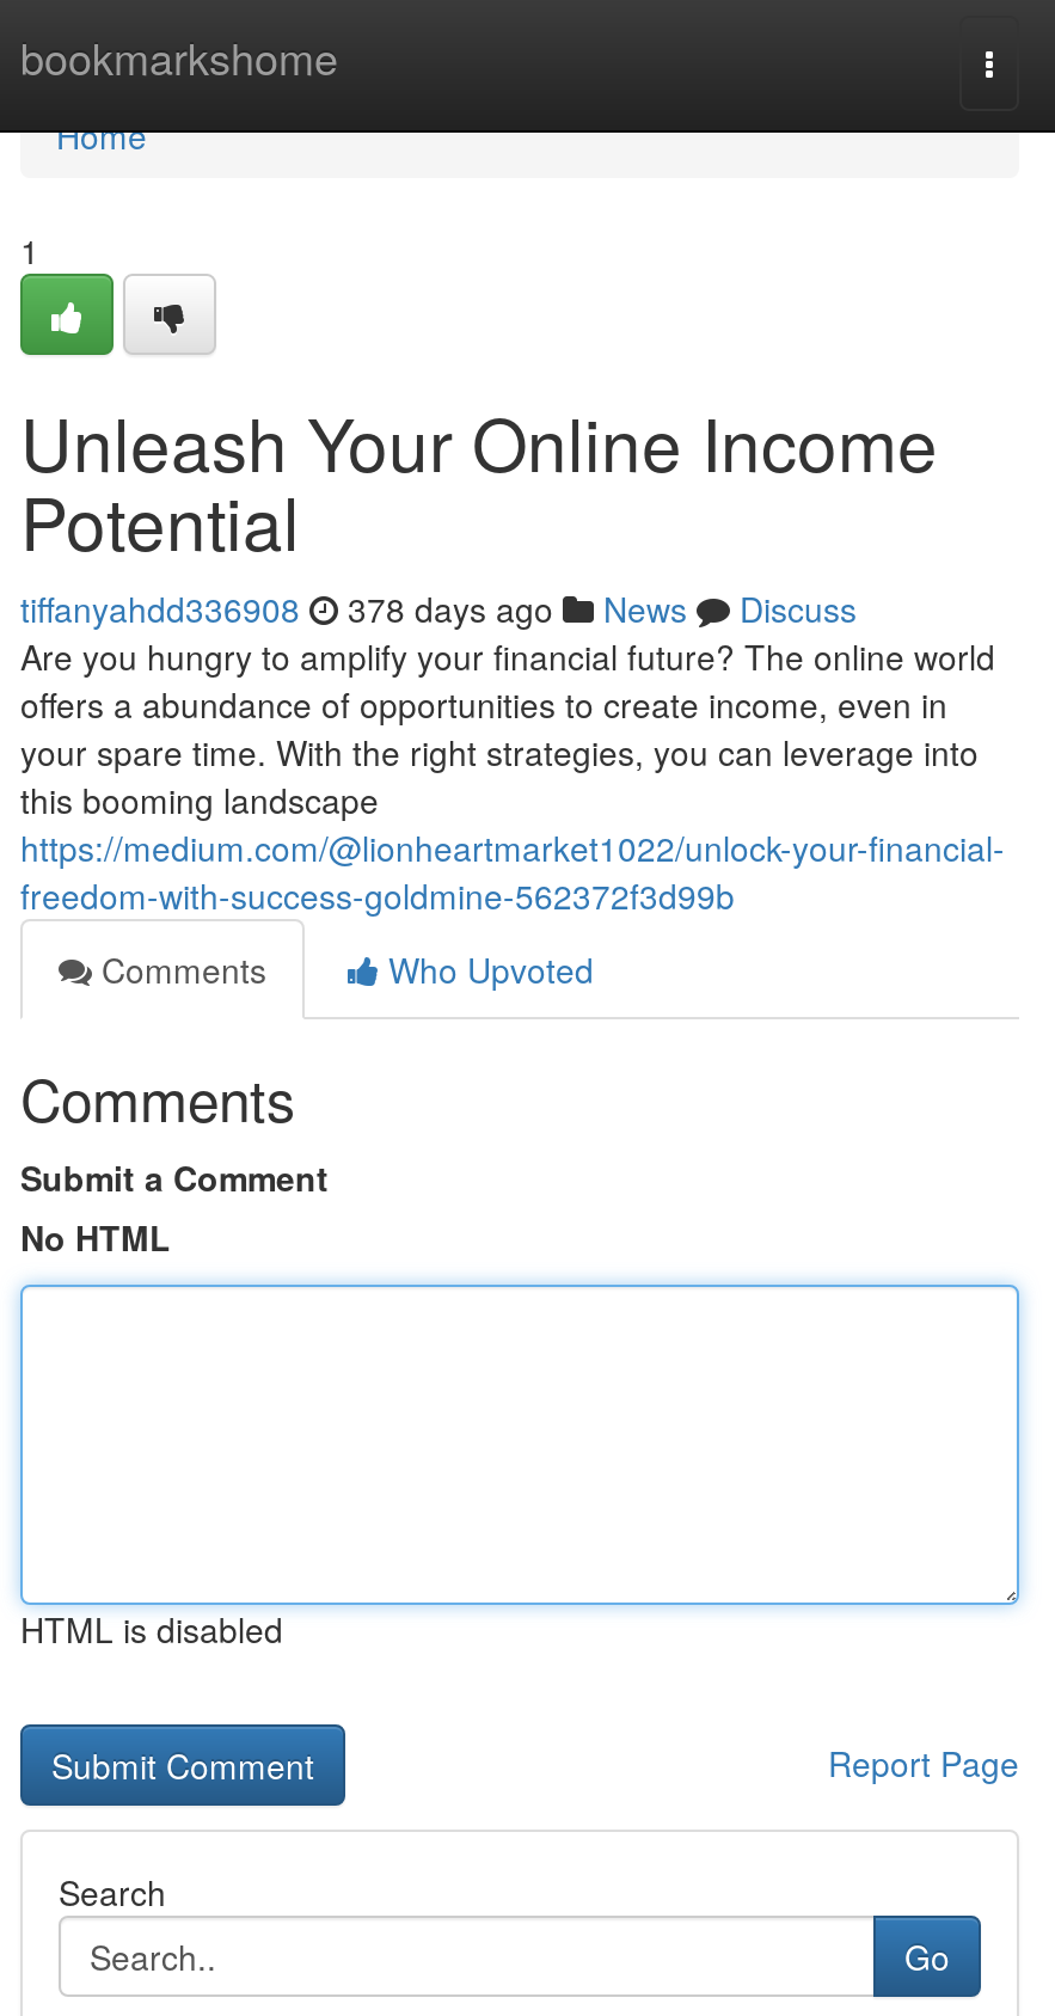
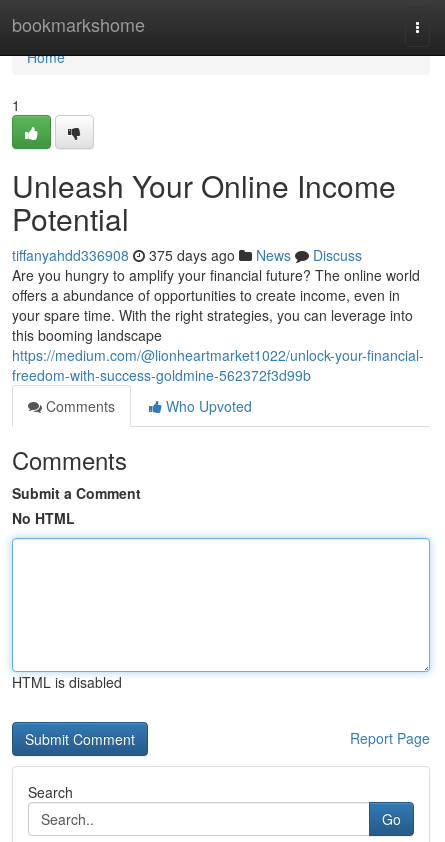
[20,584,857,632] tiffanyahdd336908 378 days ago News Discuss -> [12,245,362,265] tiffanyahdd336908 375 days ago News Discuss

